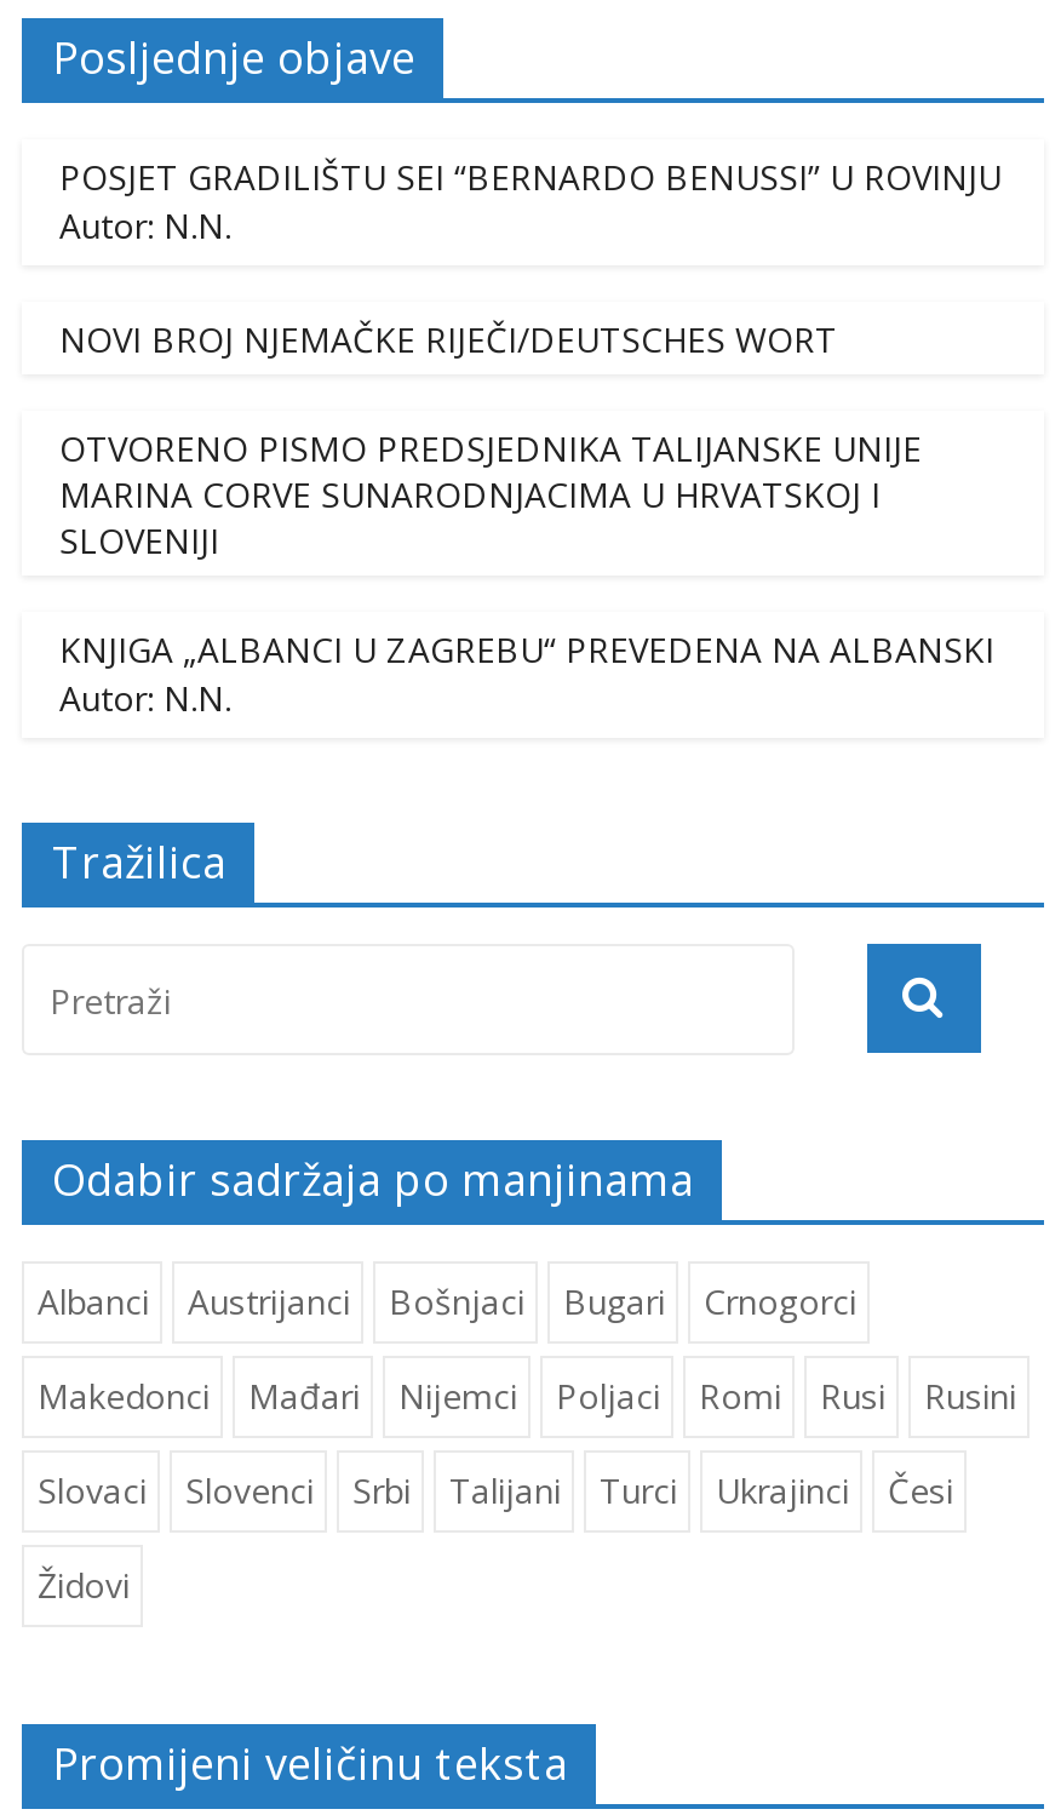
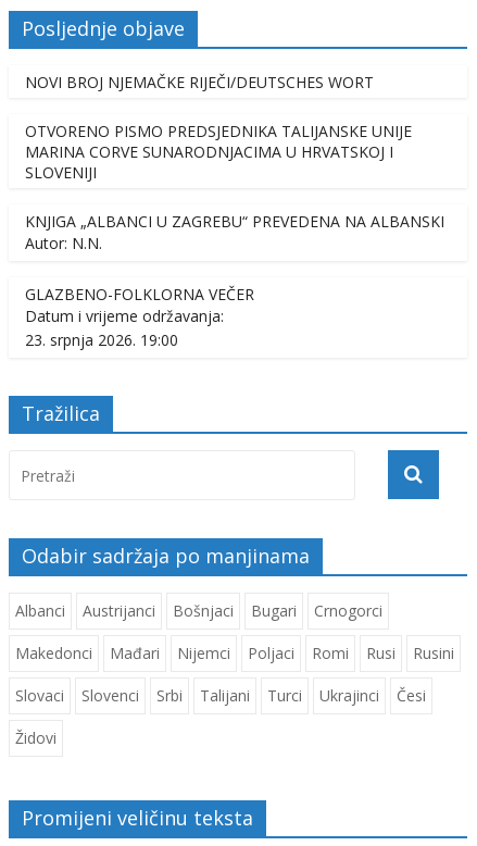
[59,154,1001,249] POSJET GRADILIŠTU SEI “BERNARDO BENUSSI” U ROVINJU | Autor: N.N. -> none
moved [59,316,994,721] -> [25,72,445,253]: NOVI BROJ NJEMAČKE RIJEČI/DEUTSCHES WORT | OTVORENO PISMO PREDSJEDNIKA TALIJANSKE UNIJE | MARINA CORVE SUNARODNJACIMA U HRVATSKOJ I | SLOVENIJI | KNJIGA „ALBANCI U ZAGREBU“ PREVEDENA NA ALBANSKI | Autor: N.N.
none -> [25,284,255,350] GLAZBENO-FOLKLORNA VEČER | Datum i vrijeme održavanja: | 23. srpnja 2026. 19:00

